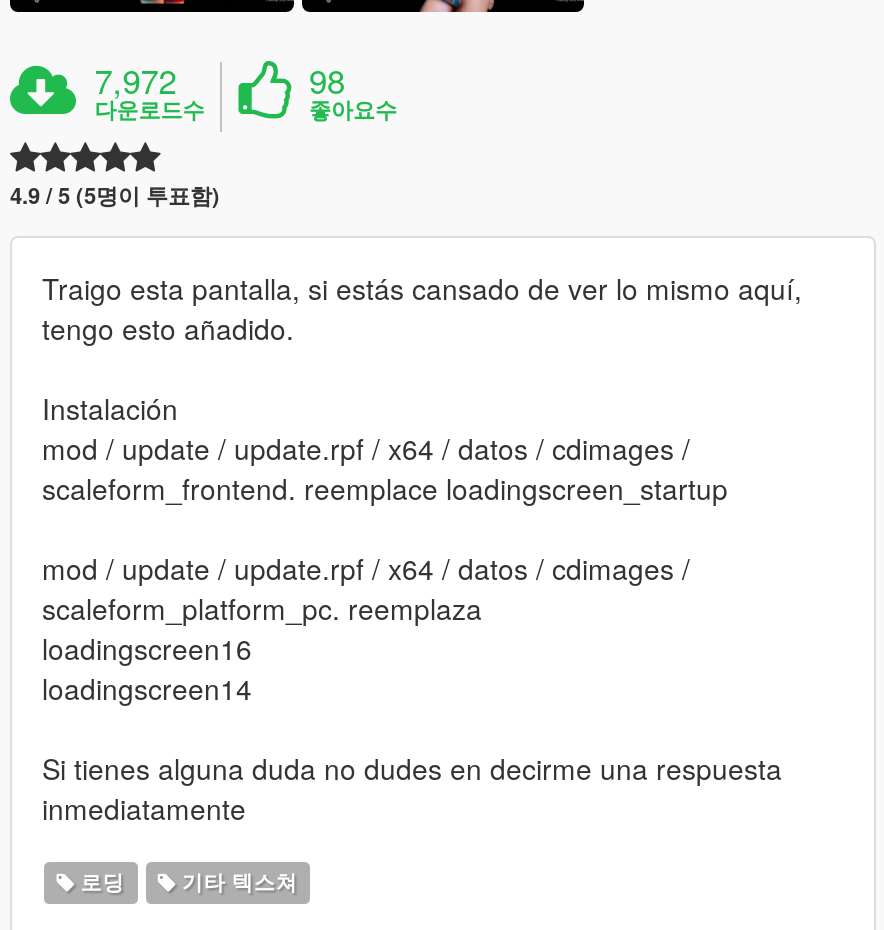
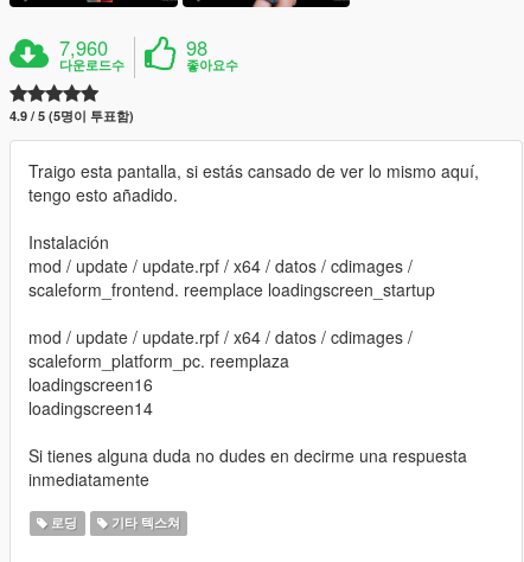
[94,57,176,105] 7,972 -> [60,34,108,62] 7,960

